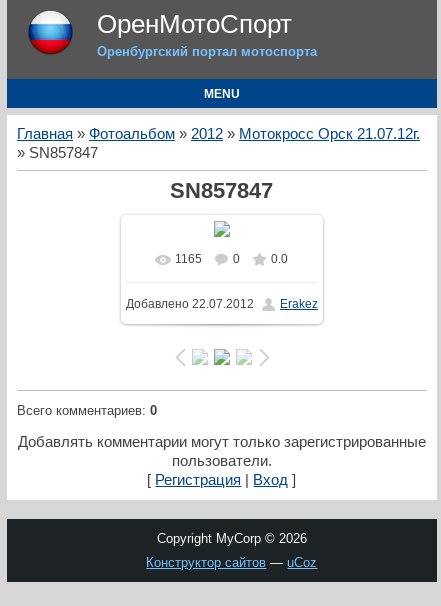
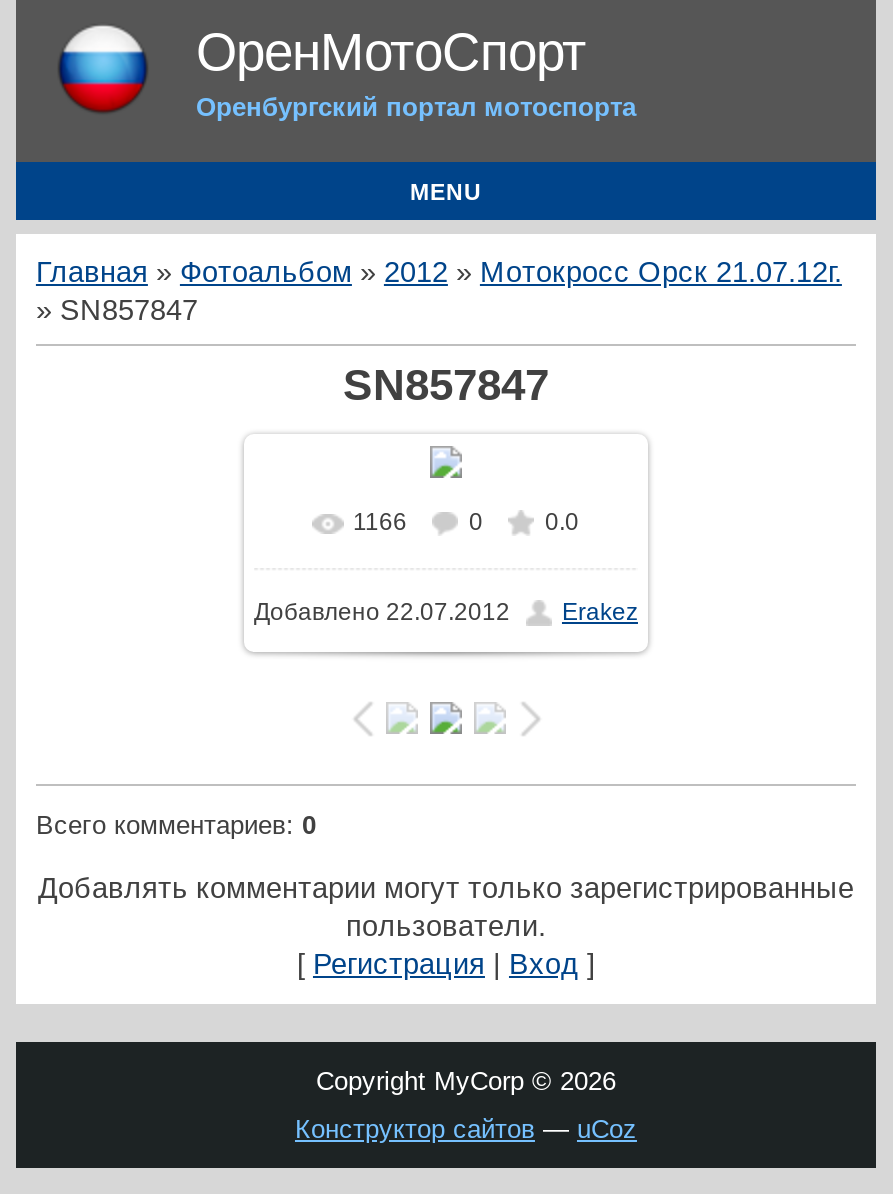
[175,252,202,266] 1165 -> [353,508,407,536] 1166

